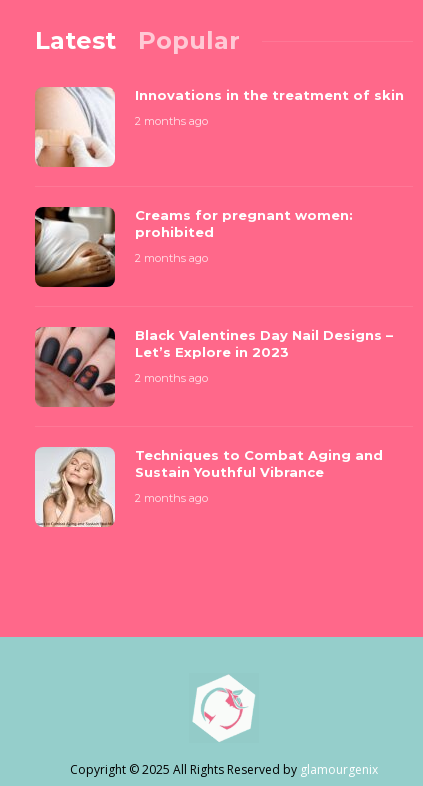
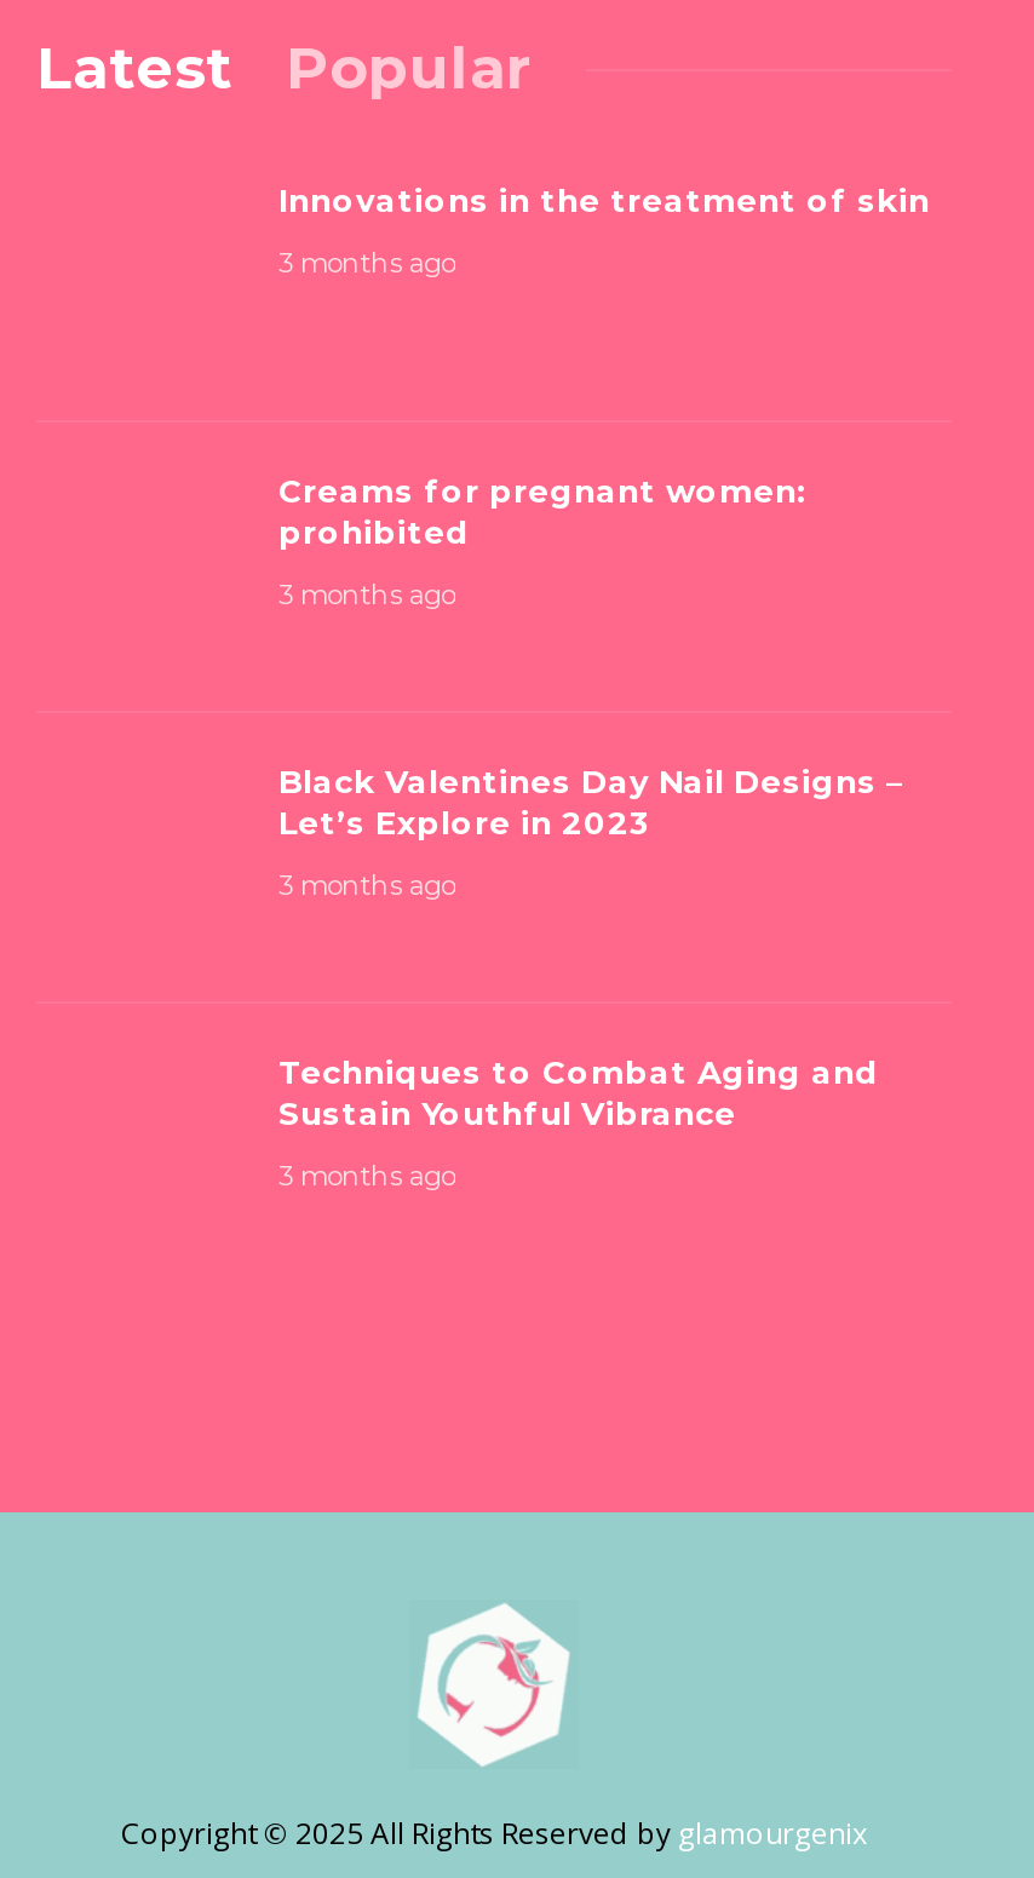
[34,86,116,168] [image] -> none
[135,114,208,128] 2 months ago -> [278,246,455,279] 3 months ago
[34,206,116,288] [image] -> none
[135,251,208,265] 2 months ago -> [278,577,455,611] 3 months ago
[34,326,116,408] [image] -> none
[135,371,208,385] 2 months ago -> [278,868,455,902] 3 months ago
[34,446,116,528] [image] -> none
[135,491,208,505] 2 months ago -> [278,1159,455,1192] 3 months ago

